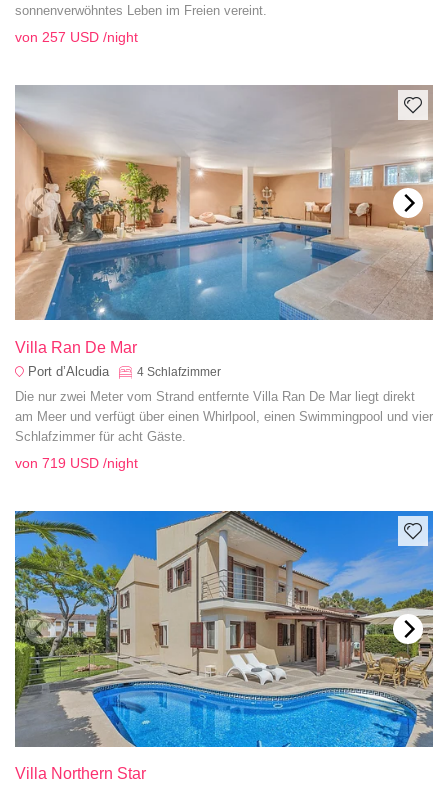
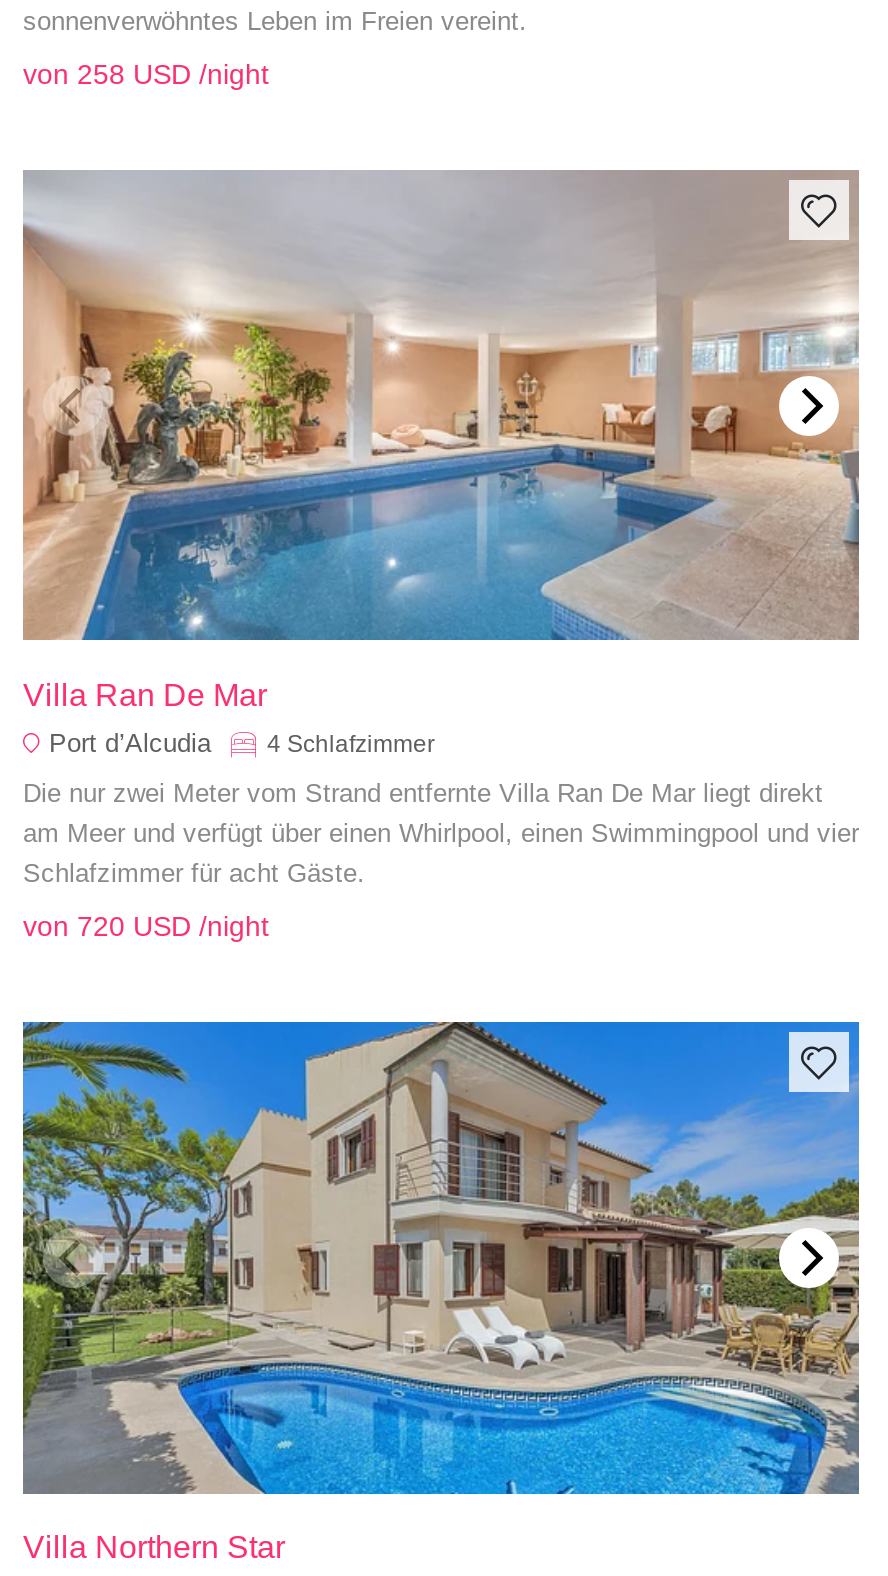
[15,29,138,45] von 257 USD /night -> [23,58,269,90] von 258 USD /night
[15,455,138,471] von 719 USD /night -> [23,910,269,942] von 720 USD /night

